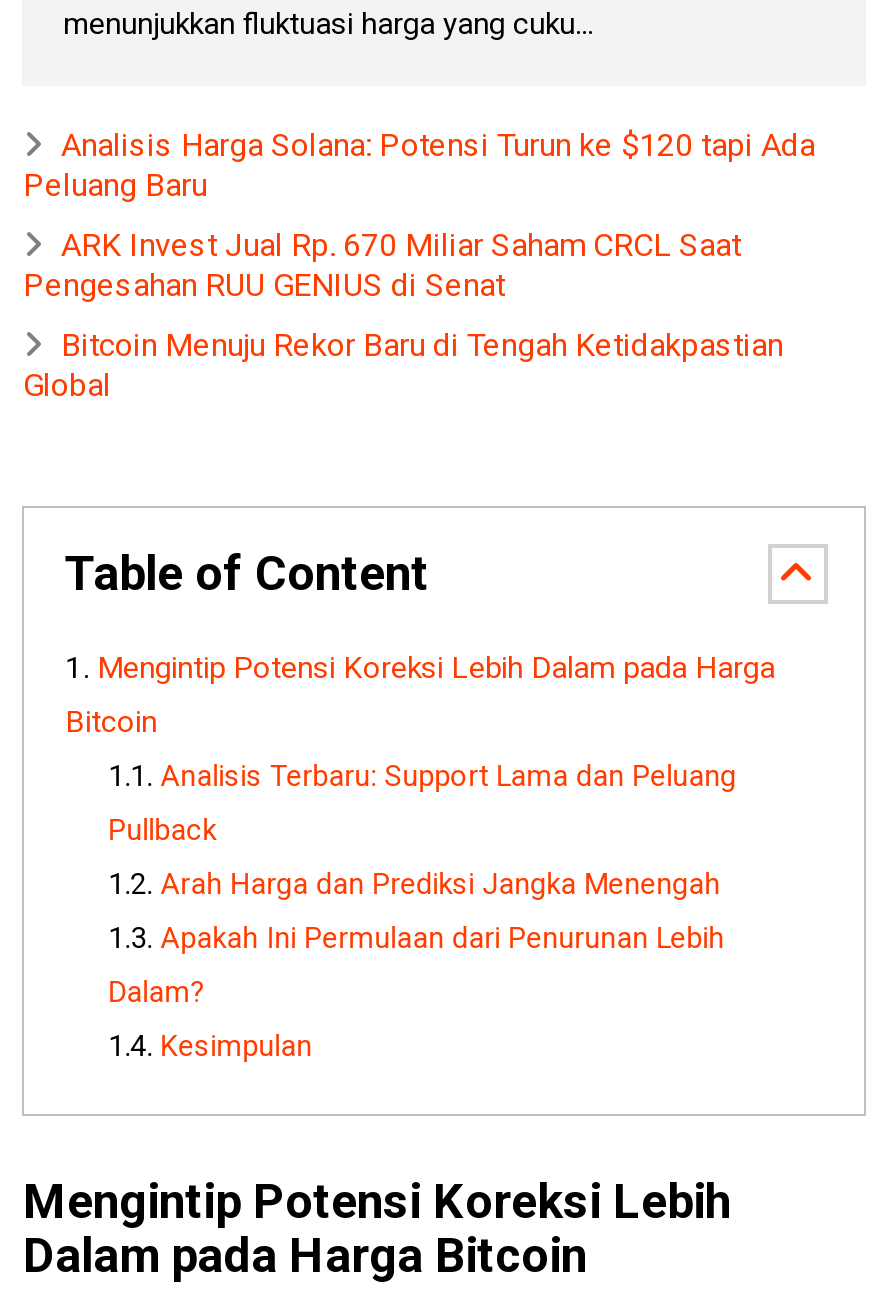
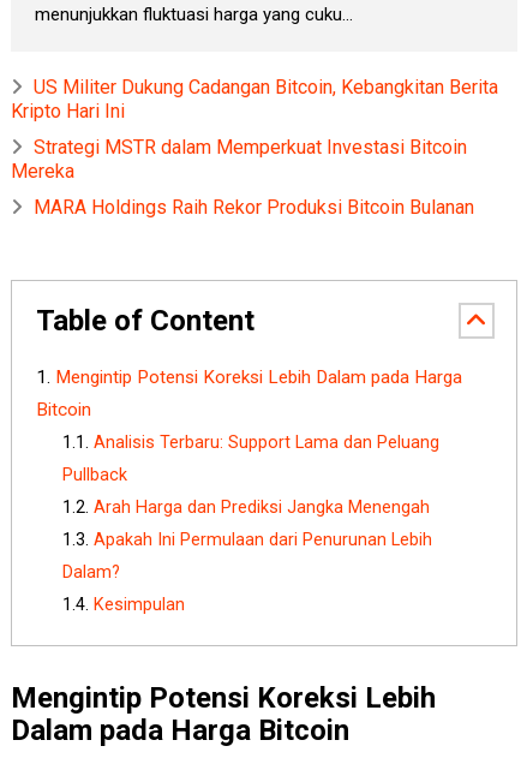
[23,126,815,204] Analisis Harga Solana: Potensi Turun ke $120 tapi Ada | Peluang Baru -> [11,76,499,123] US Militer Dukung Cadangan Bitcoin, Kebangkitan Berita | Kripto Hari Ini
[23,226,741,304] ARK Invest Jual Rp. 670 Miliar Saham CRCL Saat | Pengesahan RUU GENIUS di Senat -> [11,136,467,183] Strategi MSTR dalam Memperkuat Investasi Bitcoin | Mereka
[23,326,783,404] Bitcoin Menuju Rekor Baru di Tengah Ketidakpastian | Global -> [34,196,475,219] MARA Holdings Raih Rekor Produksi Bitcoin Bulanan

